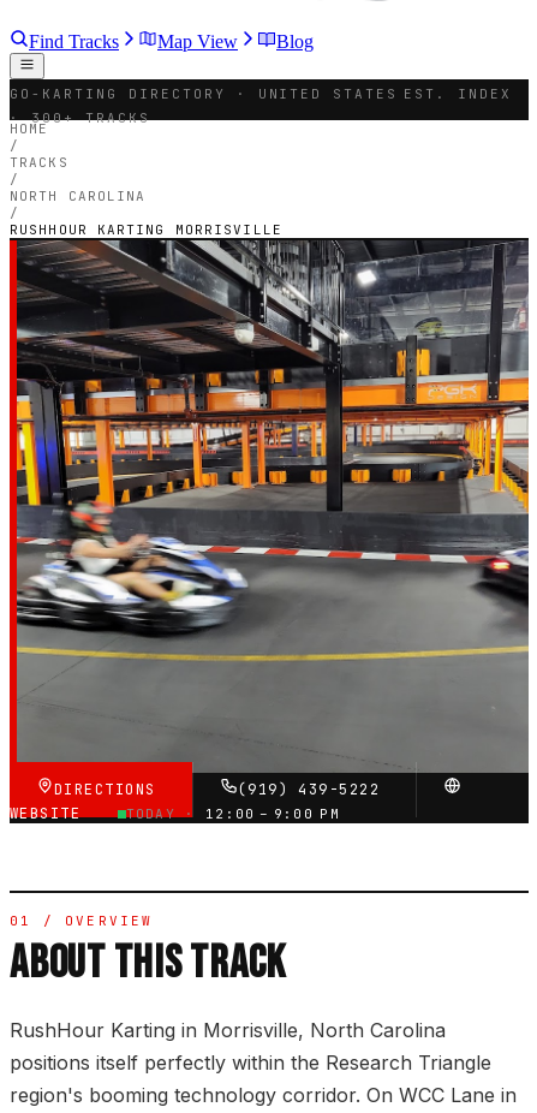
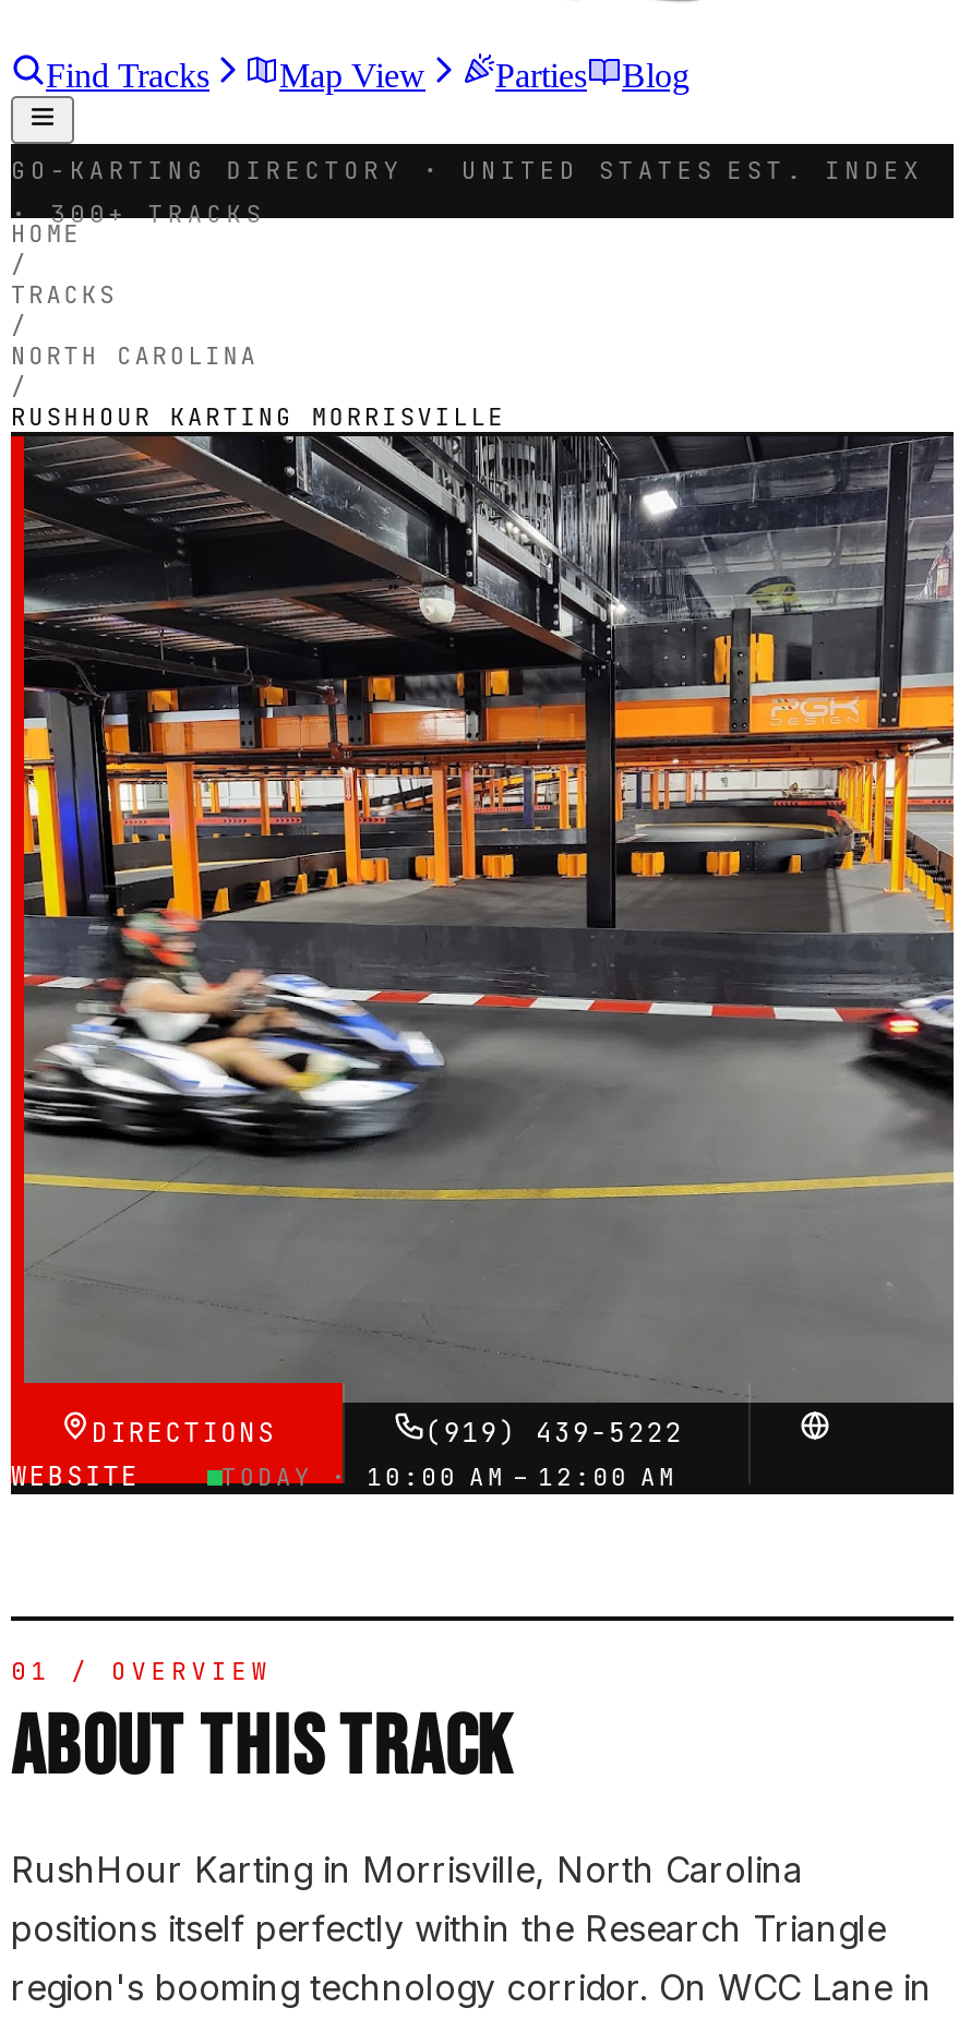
none -> [495,57,587,94] Parties
[126,806,340,822] TODAY · 12:00 – 9:00 PM -> [221,1462,677,1493] TODAY · 10:00 AM – 12:00 AM

